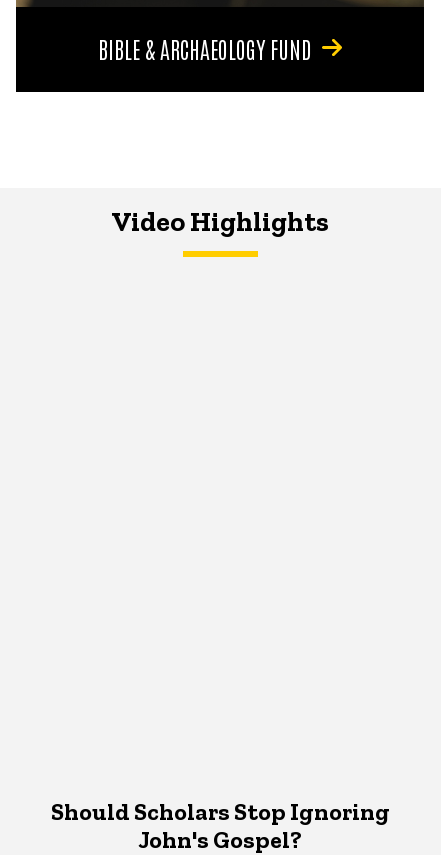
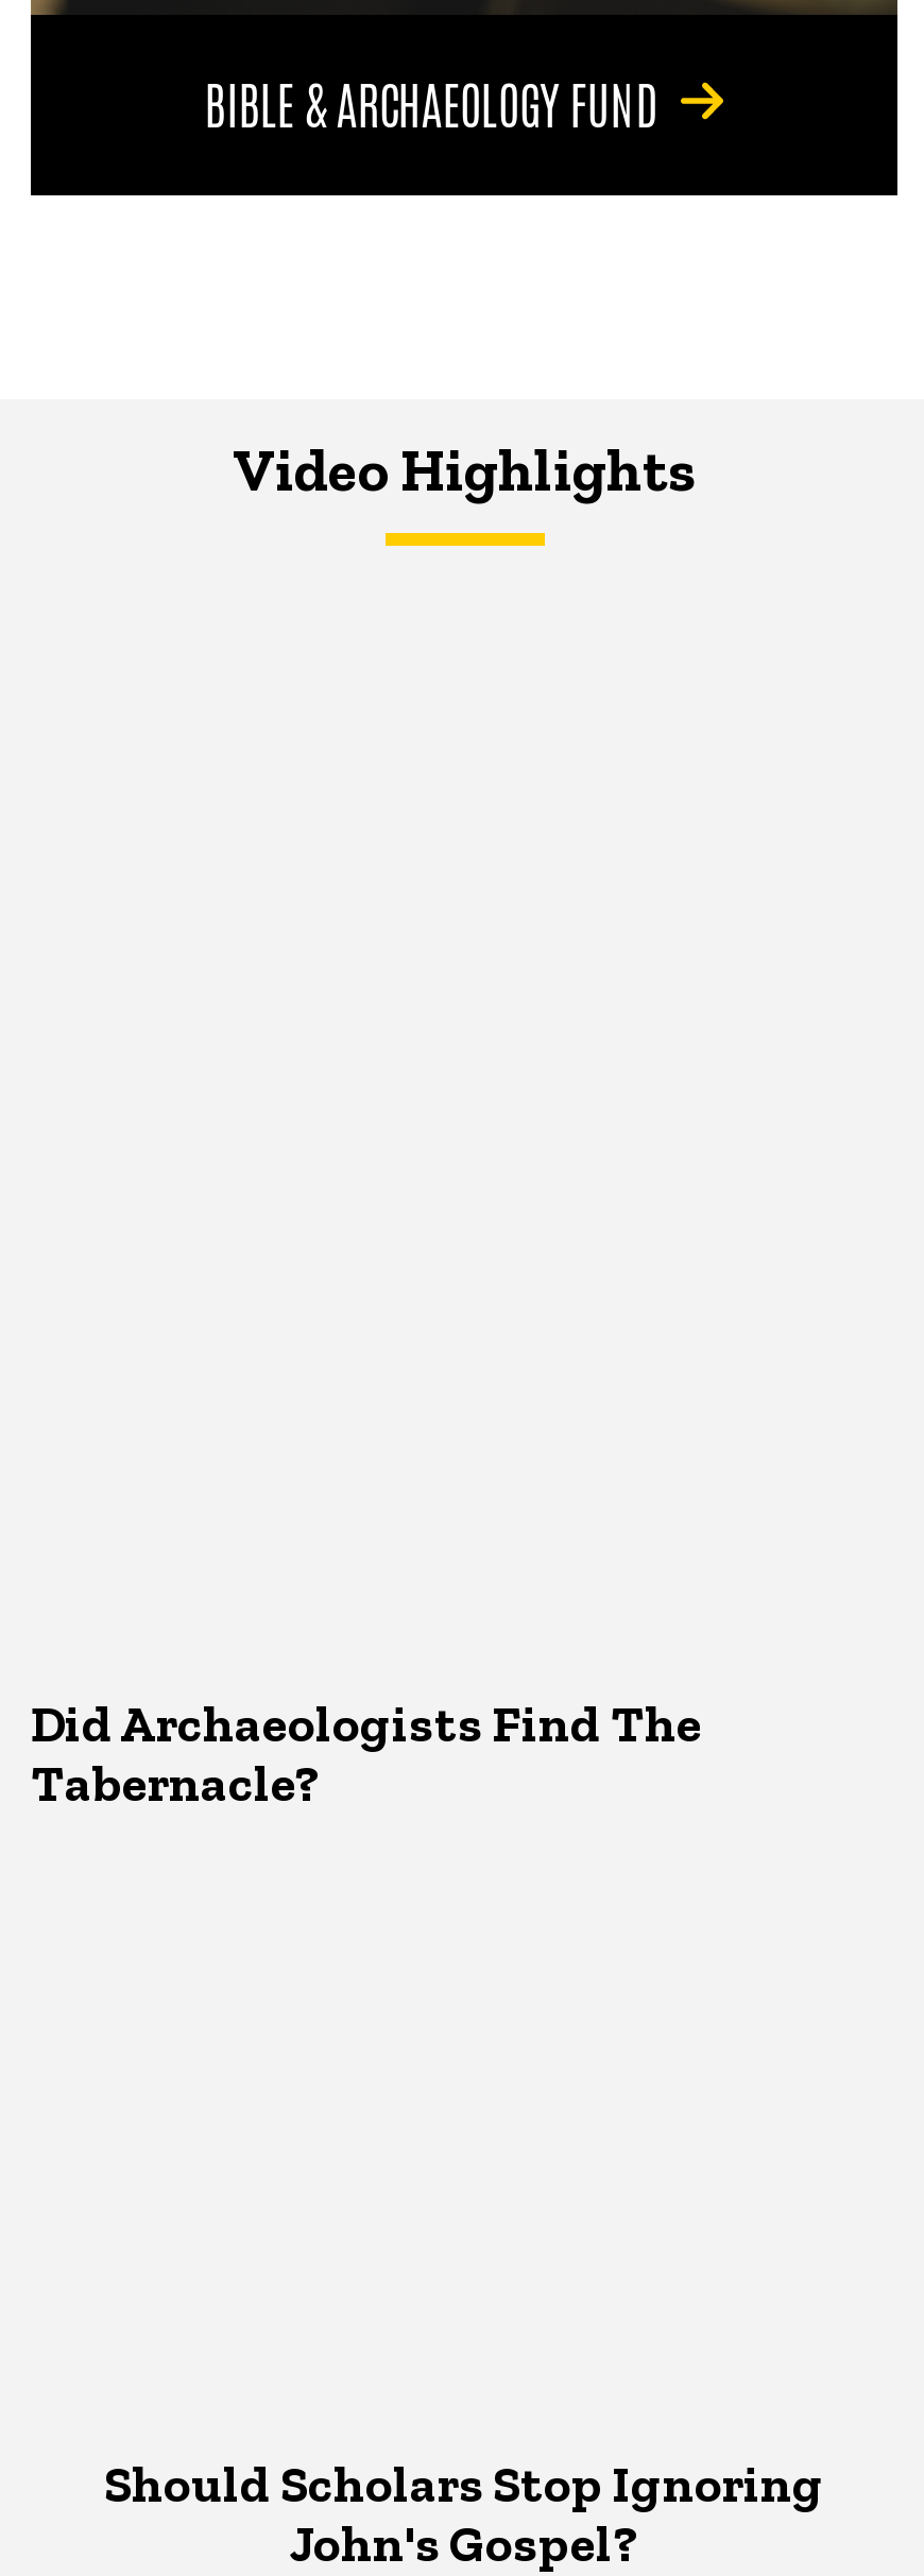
none -> [31,1693,702,1814] Did Archaeologists Find The | Tabernacle?

